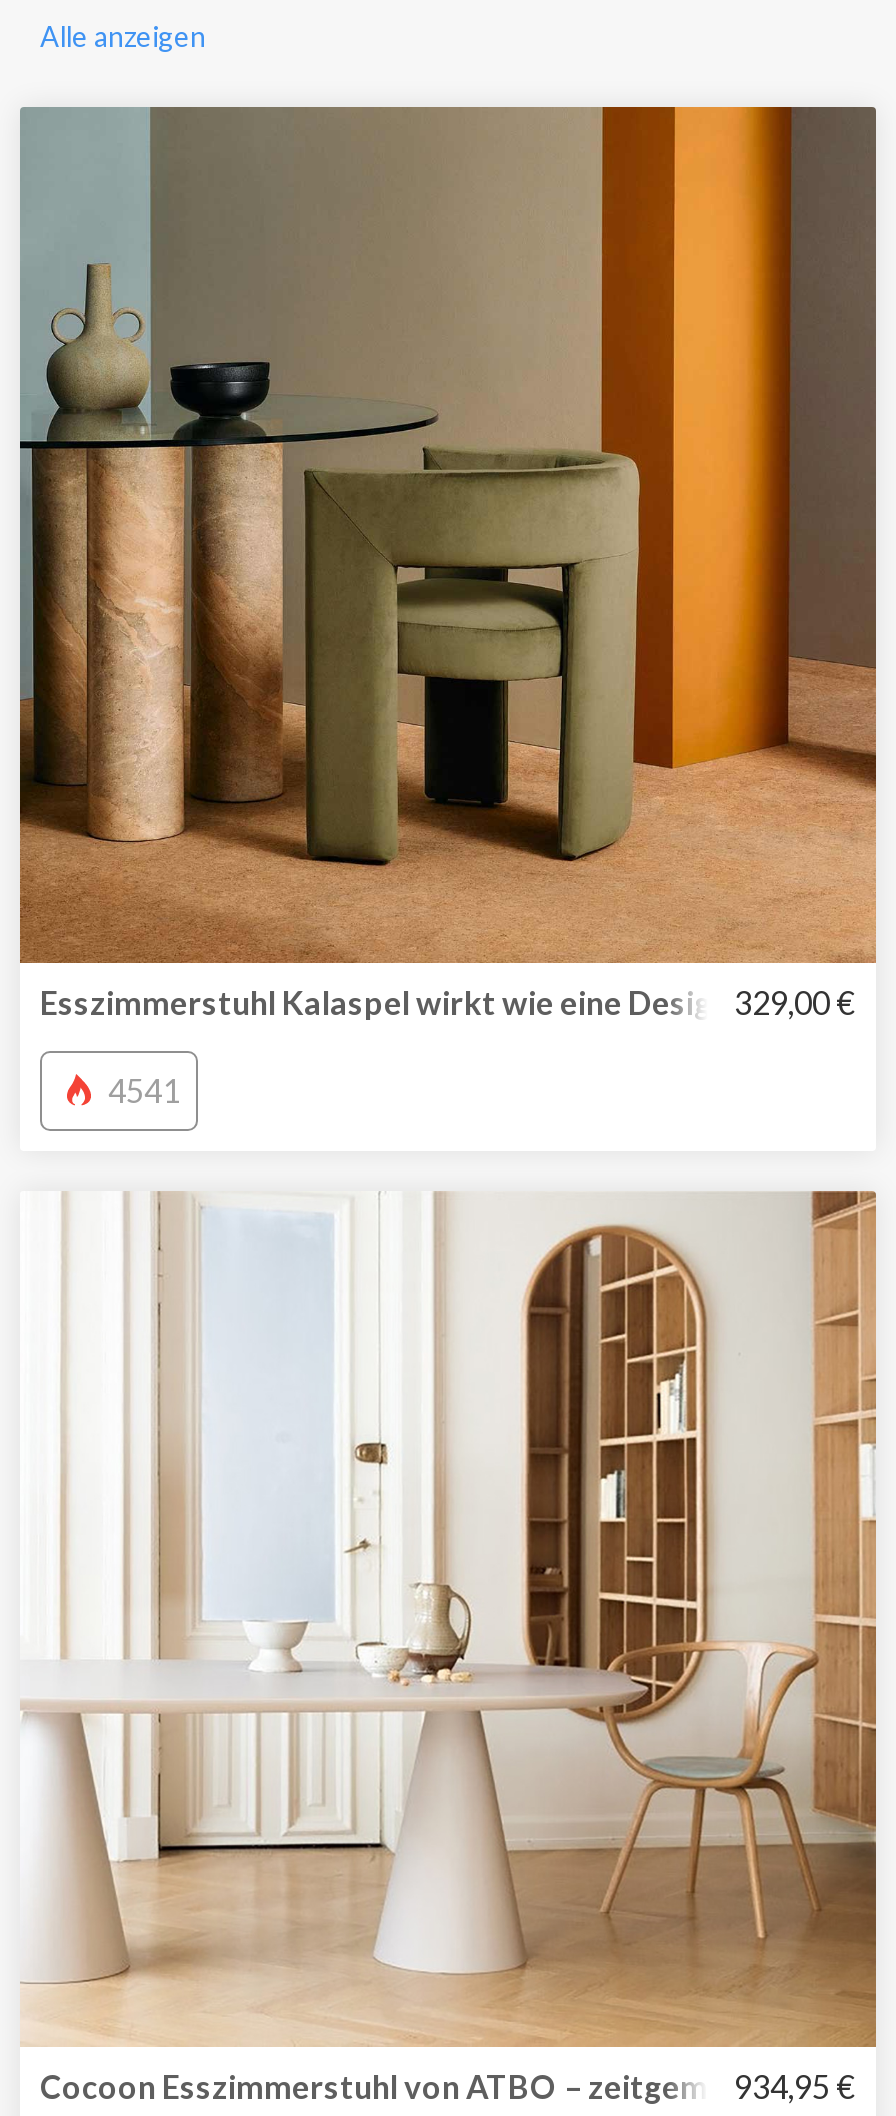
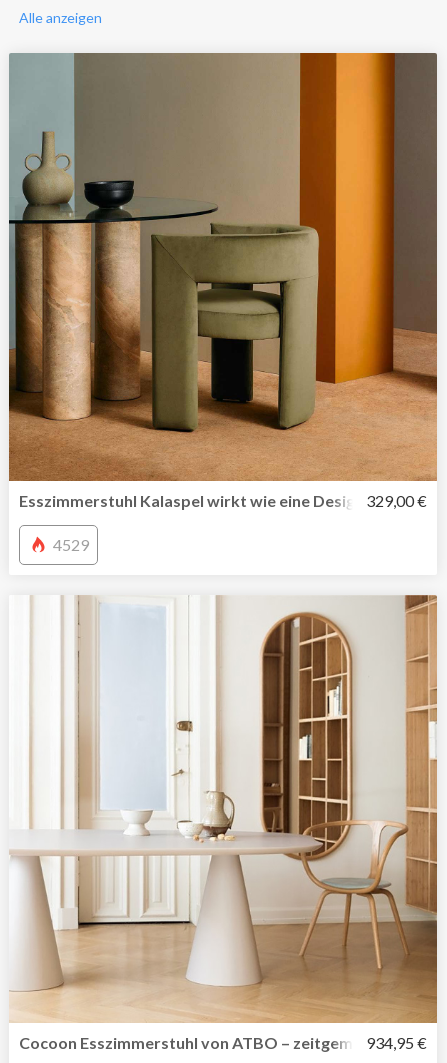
[108,1071,180,1109] 4541 -> [53,535,89,554] 4529

